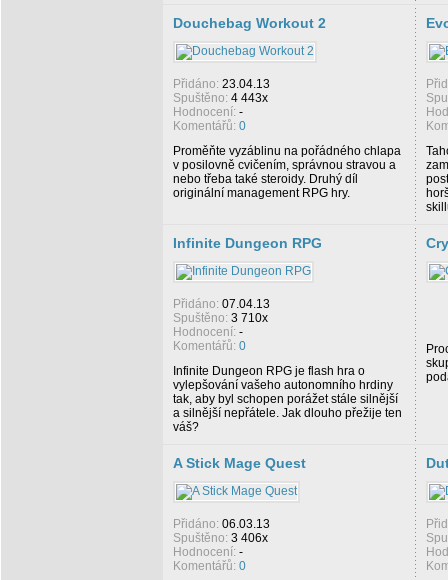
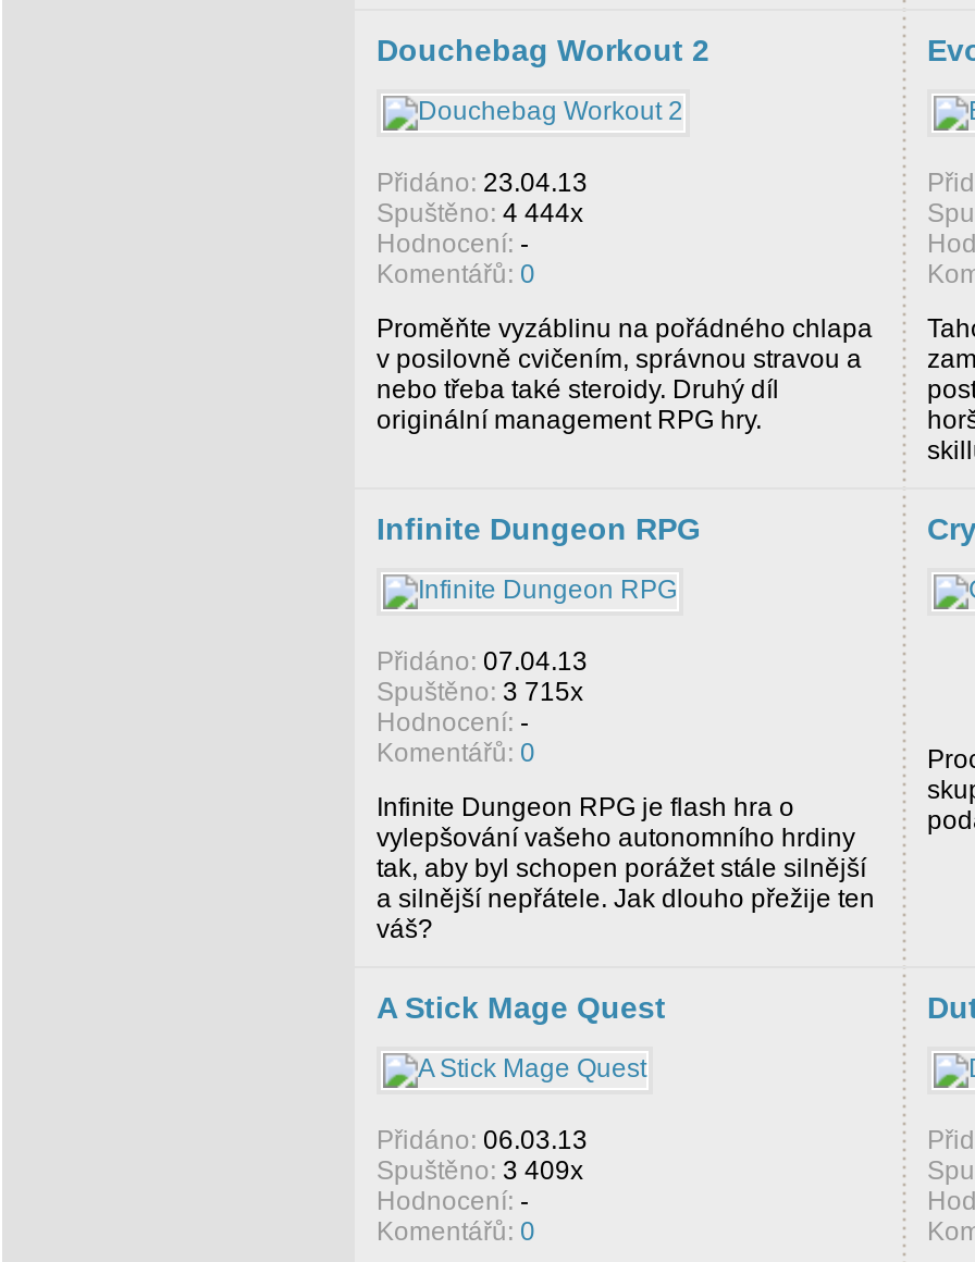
[173,91,268,105] Spuštěno: 4 443x -> [377,198,583,228] Spuštěno: 4 444x
[173,311,268,325] Spuštěno: 3 710x -> [377,677,583,707] Spuštěno: 3 715x
[173,531,268,545] Spuštěno: 3 406x -> [377,1155,583,1186] Spuštěno: 3 409x

